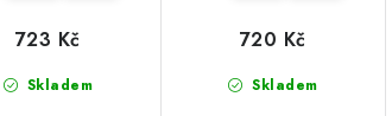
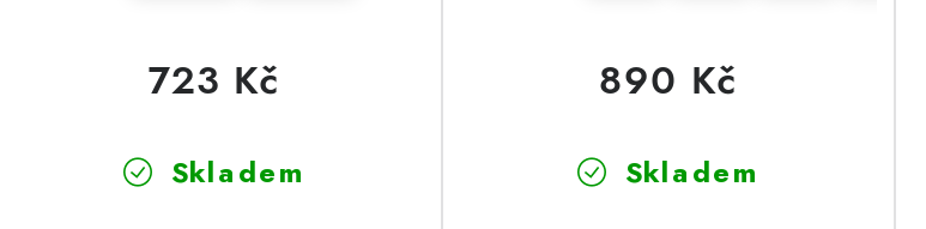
[240,27,306,54] 720 Kč -> [598,54,737,109] 890 Kč

